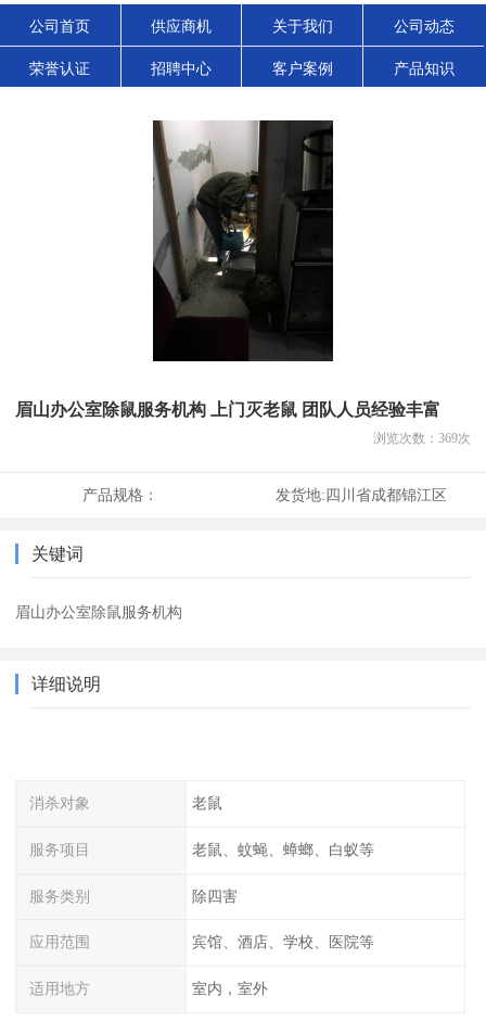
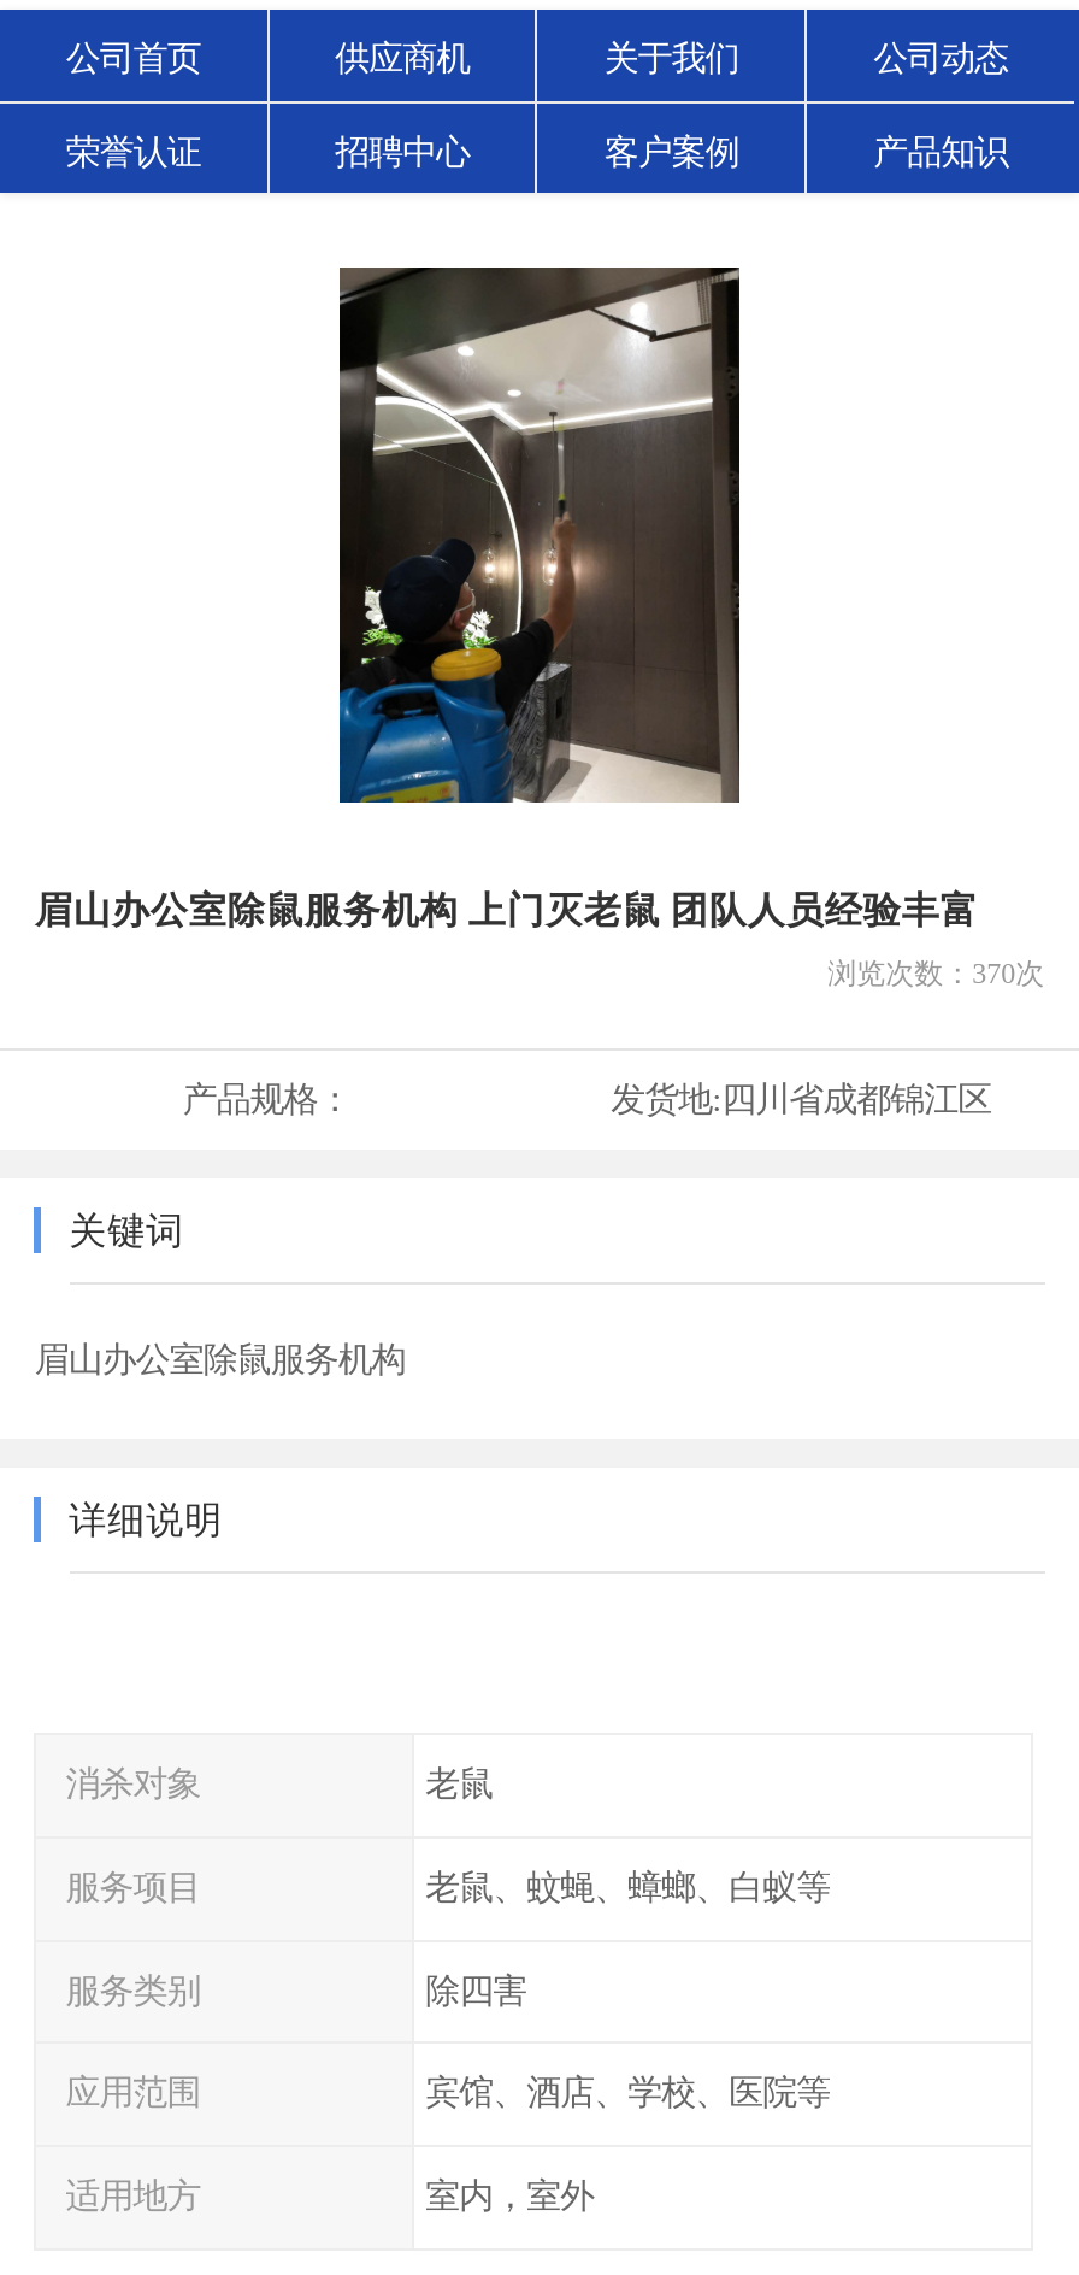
[152,120,332,362] [image] -> [337,265,739,805] [image]
[373,431,470,446] 浏览次数：369次 -> [828,957,1045,991] 浏览次数：370次

